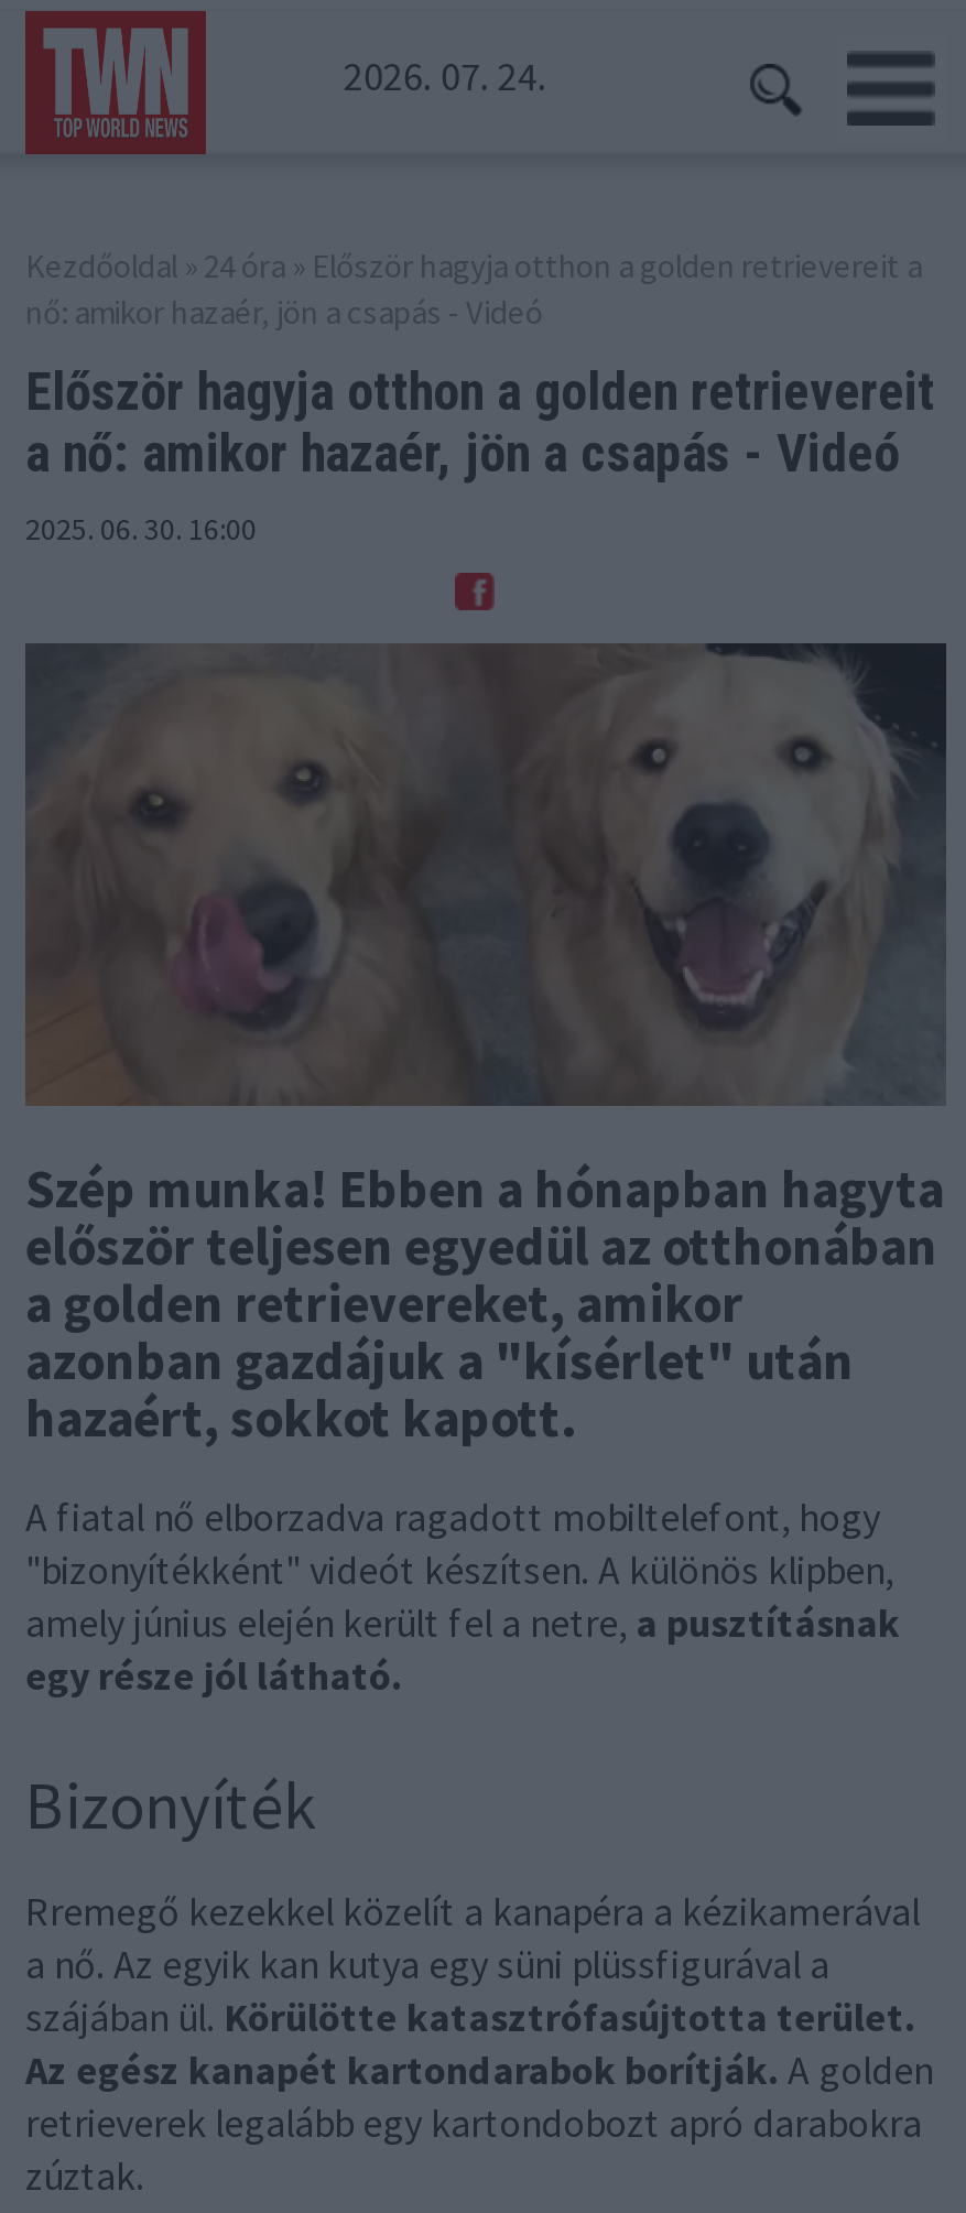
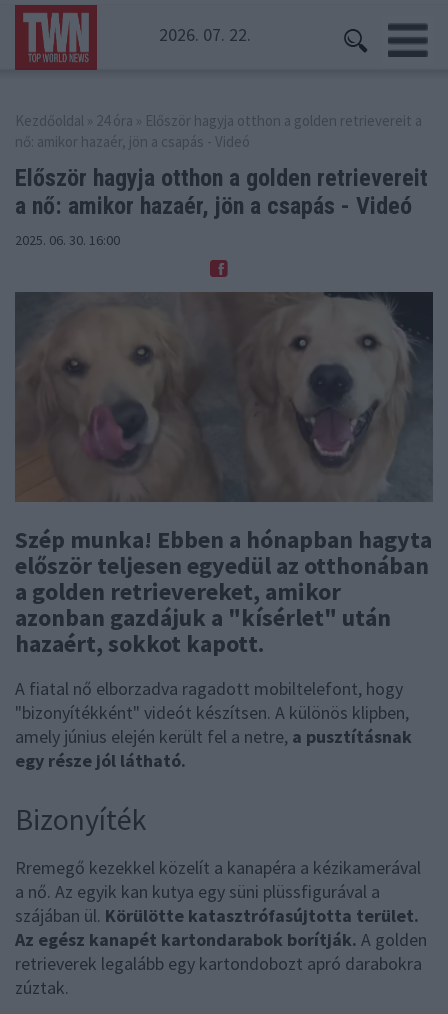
[343,51,546,101] 2026. 07. 24. -> [159,23,251,46] 2026. 07. 22.

